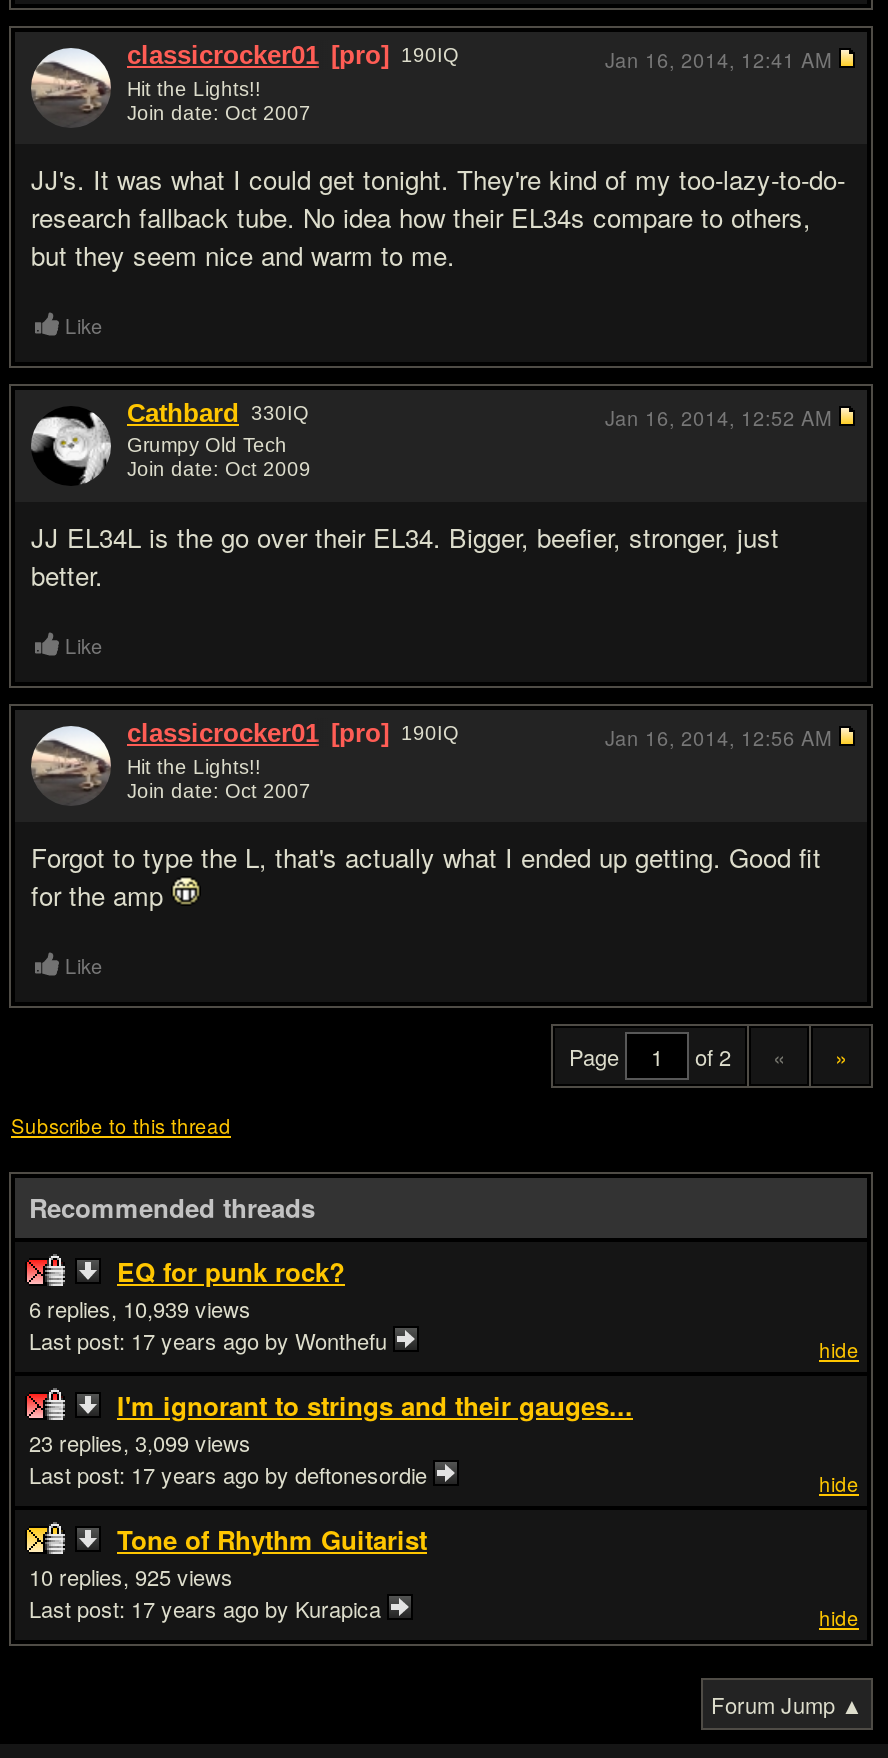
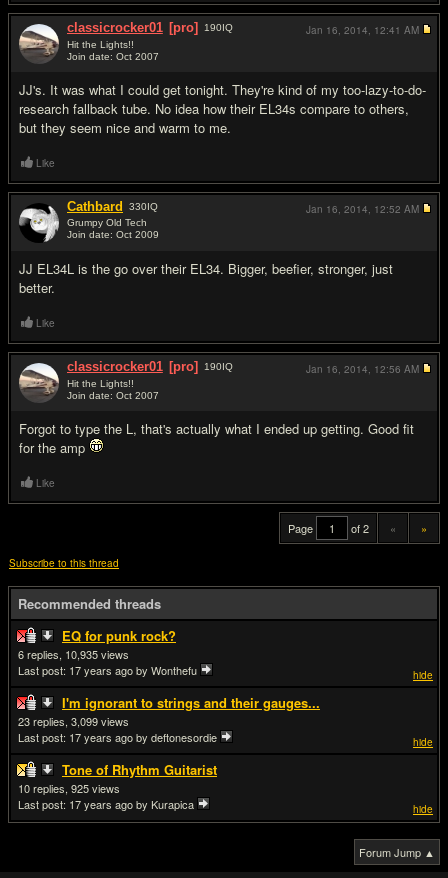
[123,1292,189,1324] 10,939 -> [65,646,98,662] 10,935

